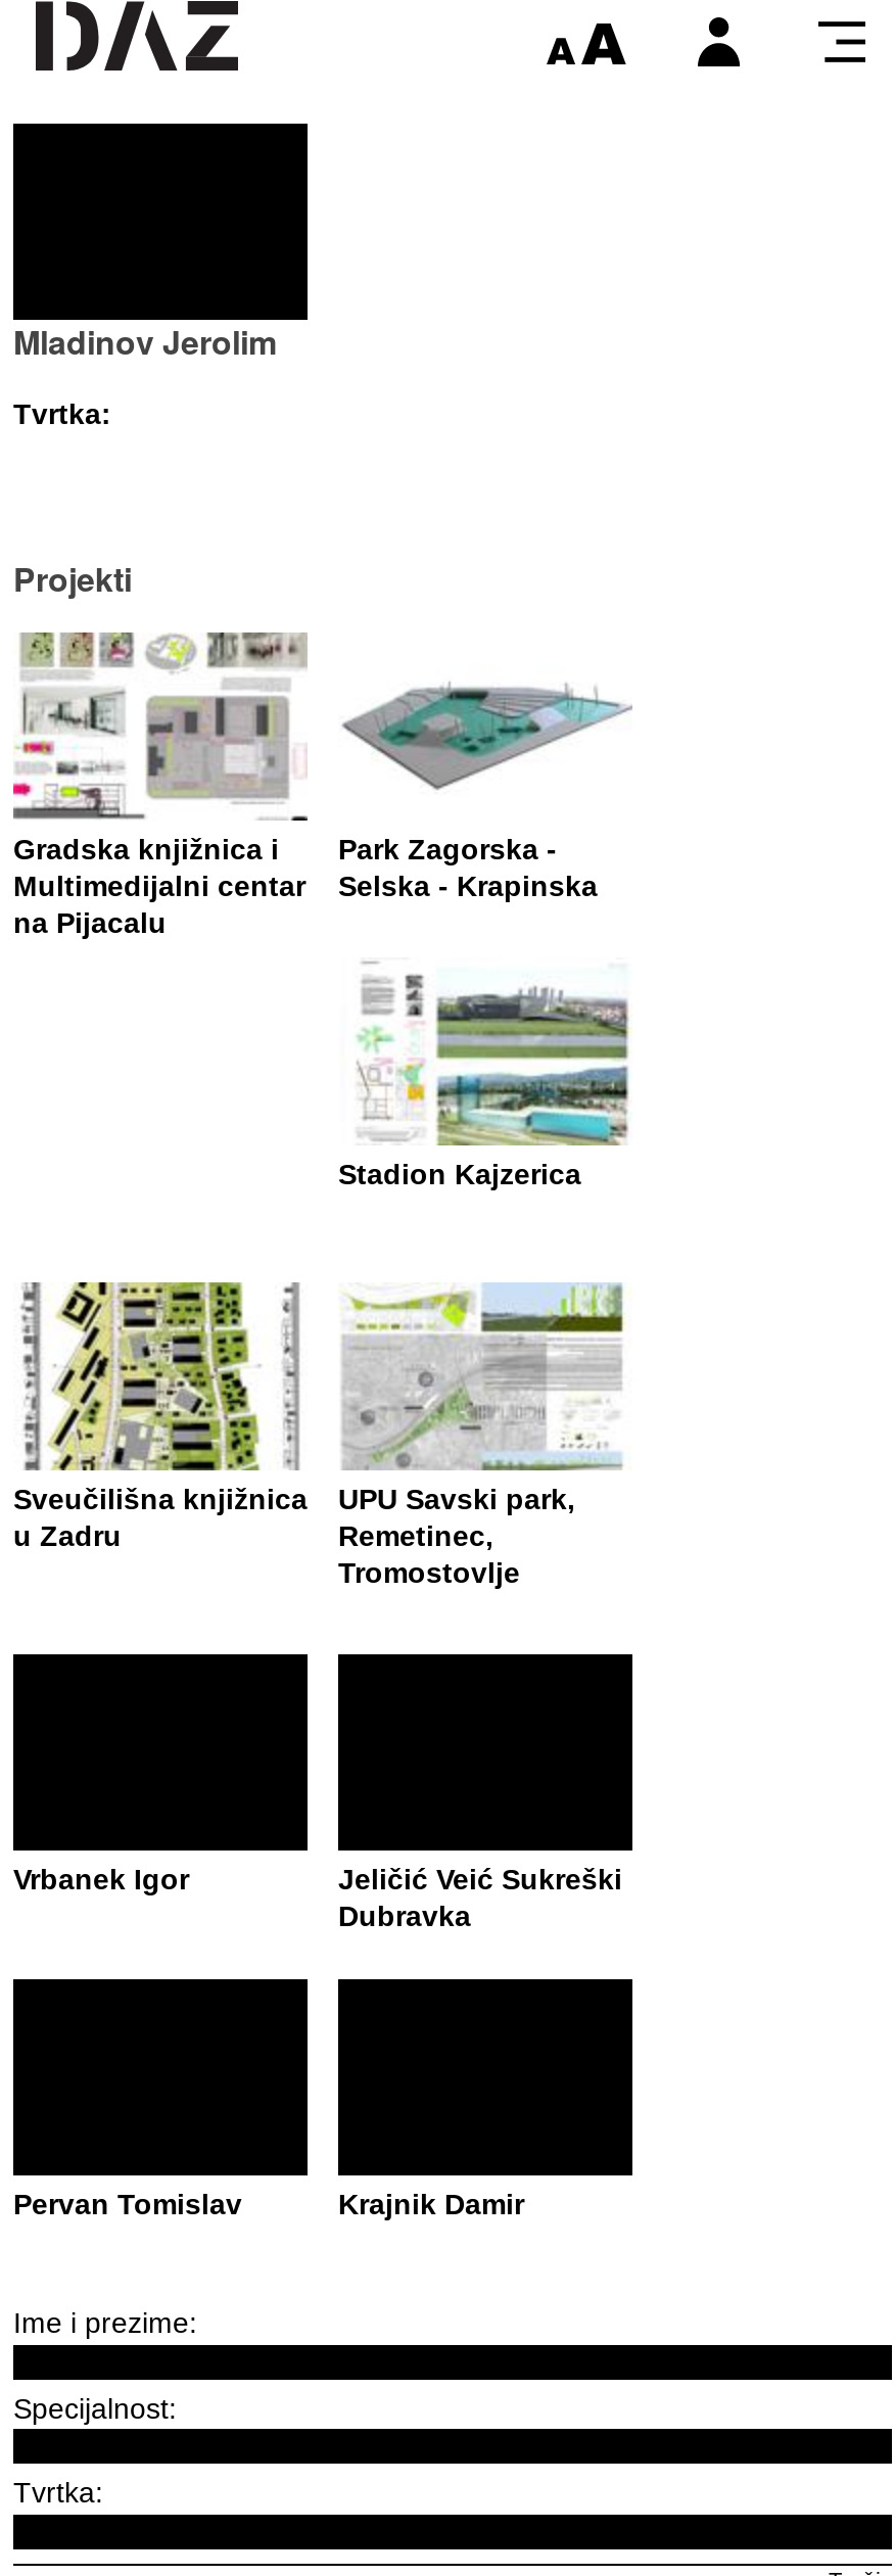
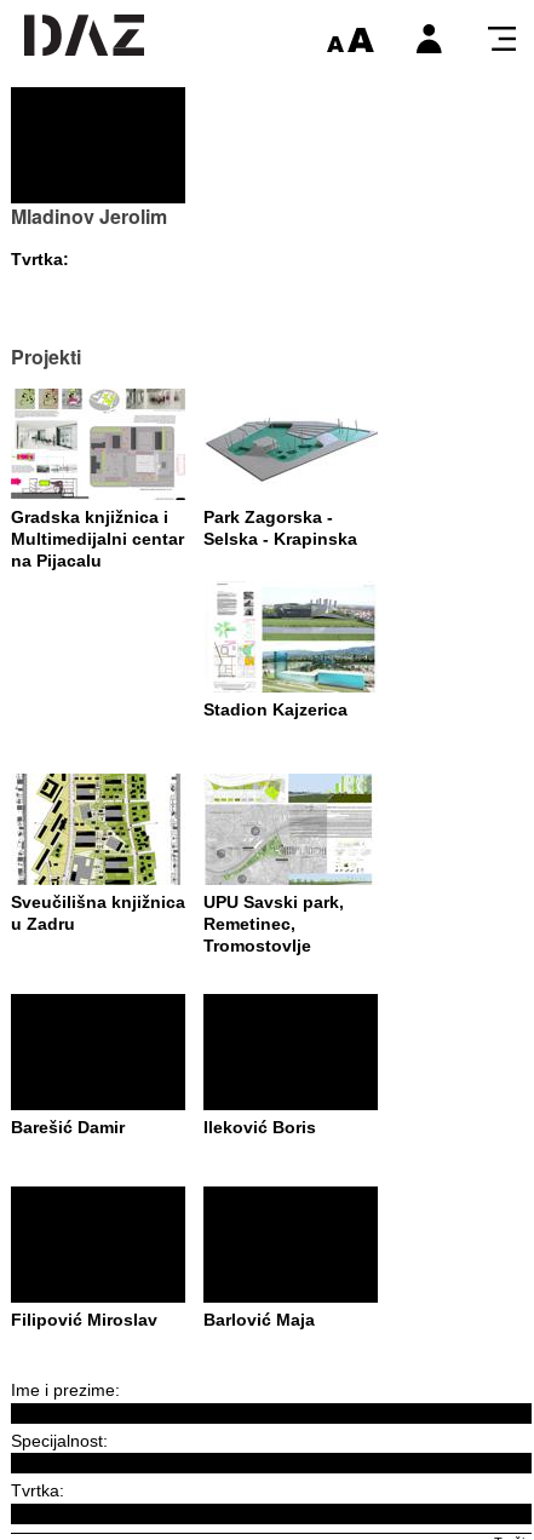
[13,1863,622,1932] Vrbanek Igor | Jeličić Veić Sukreški | Dubravka -> [11,1117,316,1137] Barešić Damir | Ileković Boris
[13,2188,524,2220] Pervan Tomislav | Krajnik Damir -> [11,1310,315,1329] Filipović Miroslav | Barlović Maja

